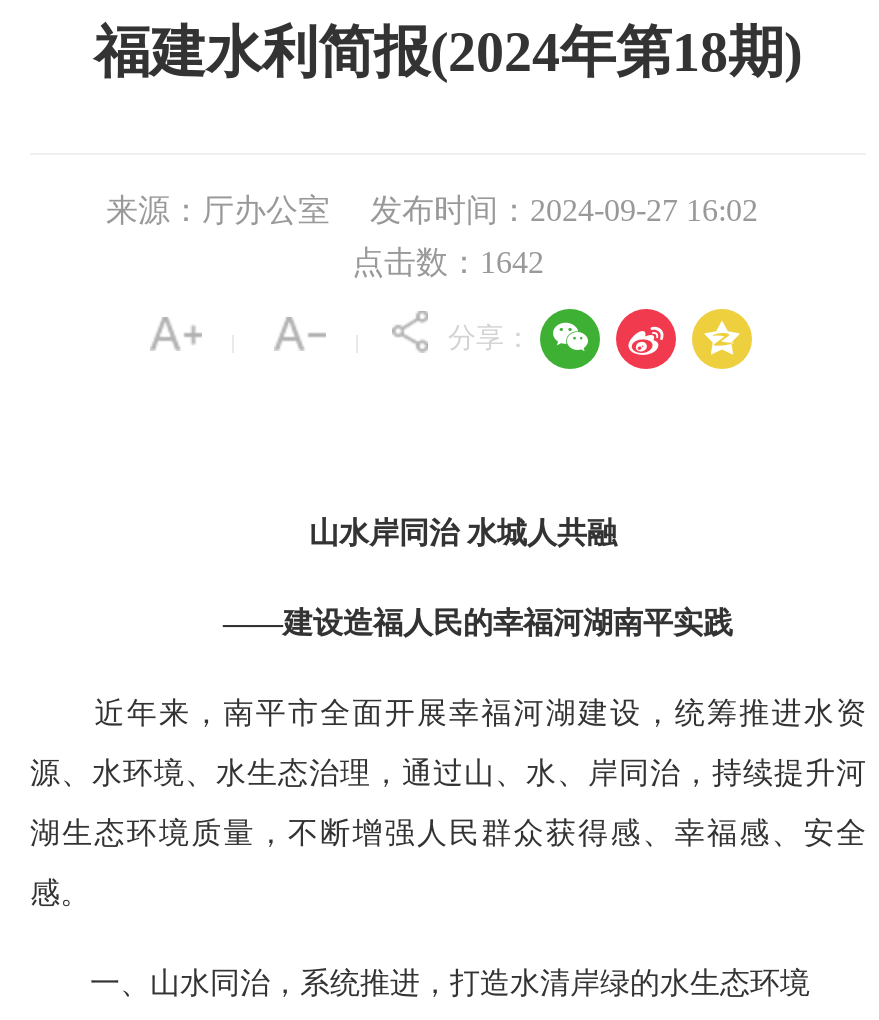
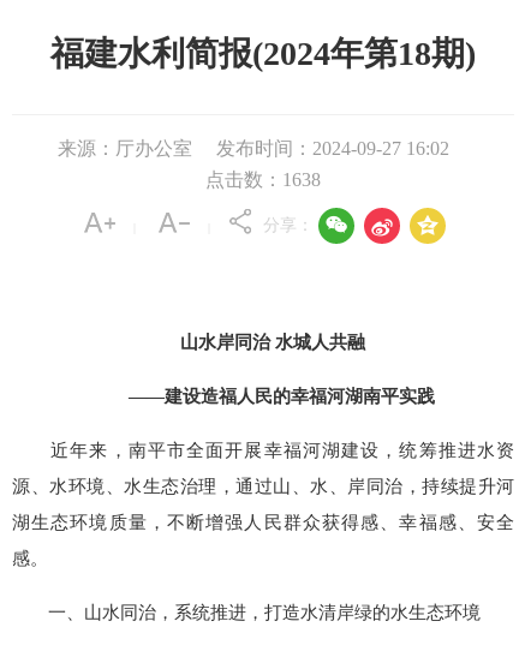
[352,245,544,279] 点击数：1642 -> [205,169,321,190] 点击数：1638

